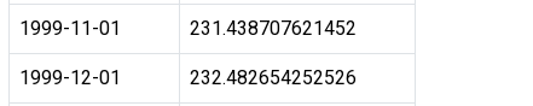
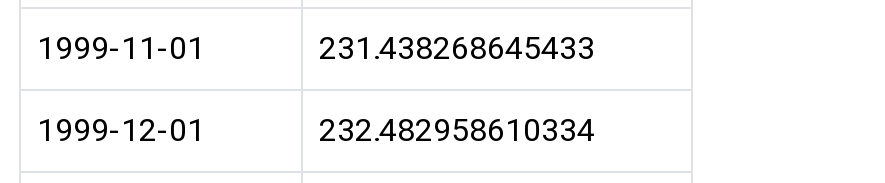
[190,17,357,40] 231.438707621452 -> [319,29,595,67] 231.438268645433
[190,66,357,89] 232.482654252526 -> [319,111,595,149] 232.482958610334

